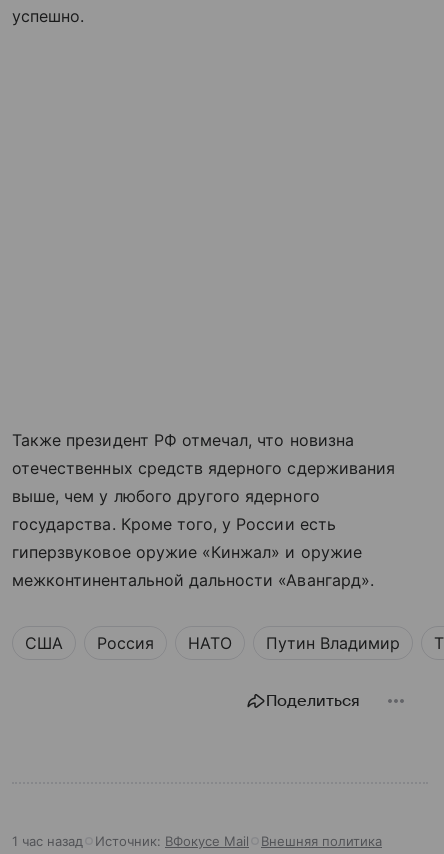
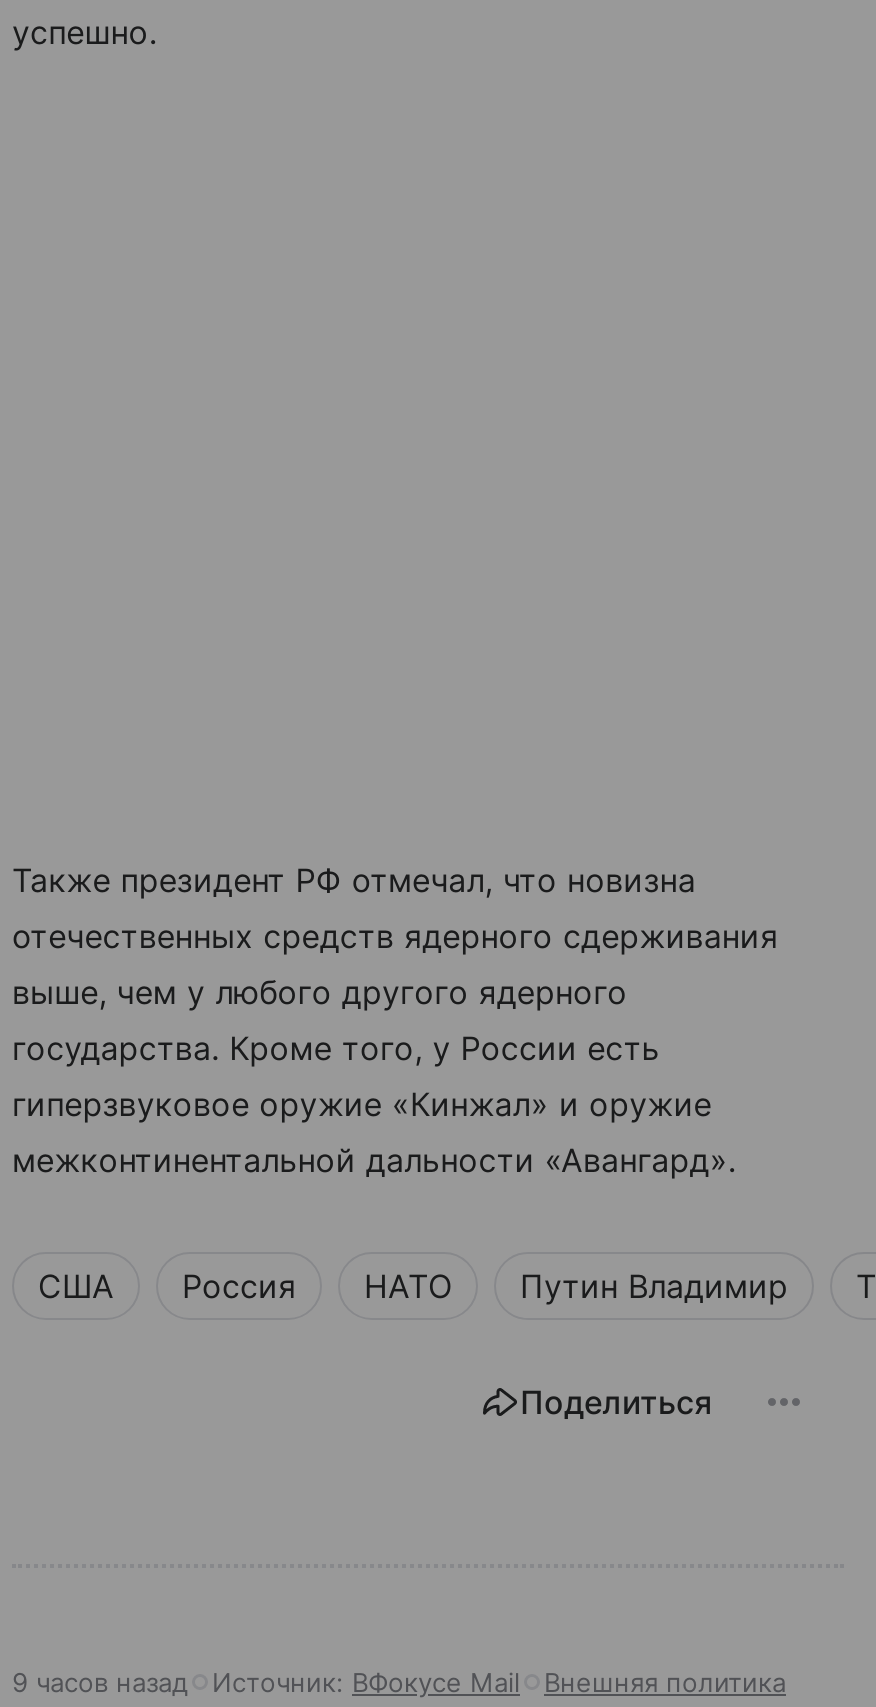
[12,833,382,849] 1 час назад Источник: ВФокусе Mail Внешняя политика -> [12,1665,786,1697] 9 часов назад Источник: ВФокусе Mail Внешняя политика

